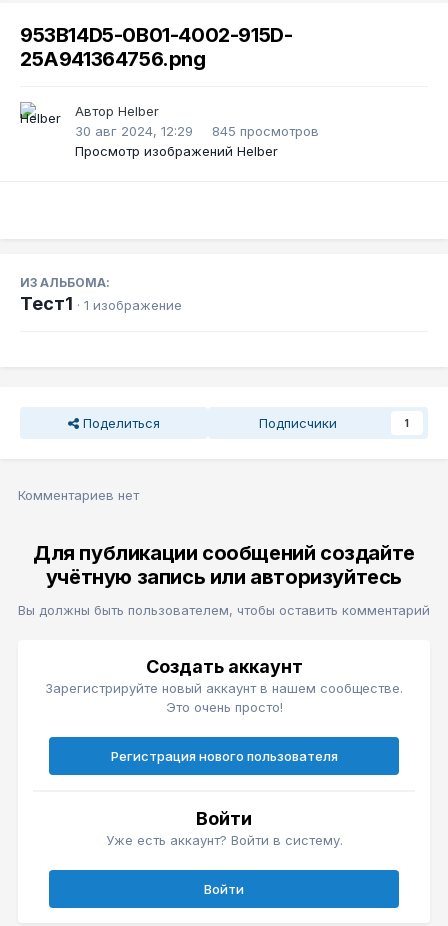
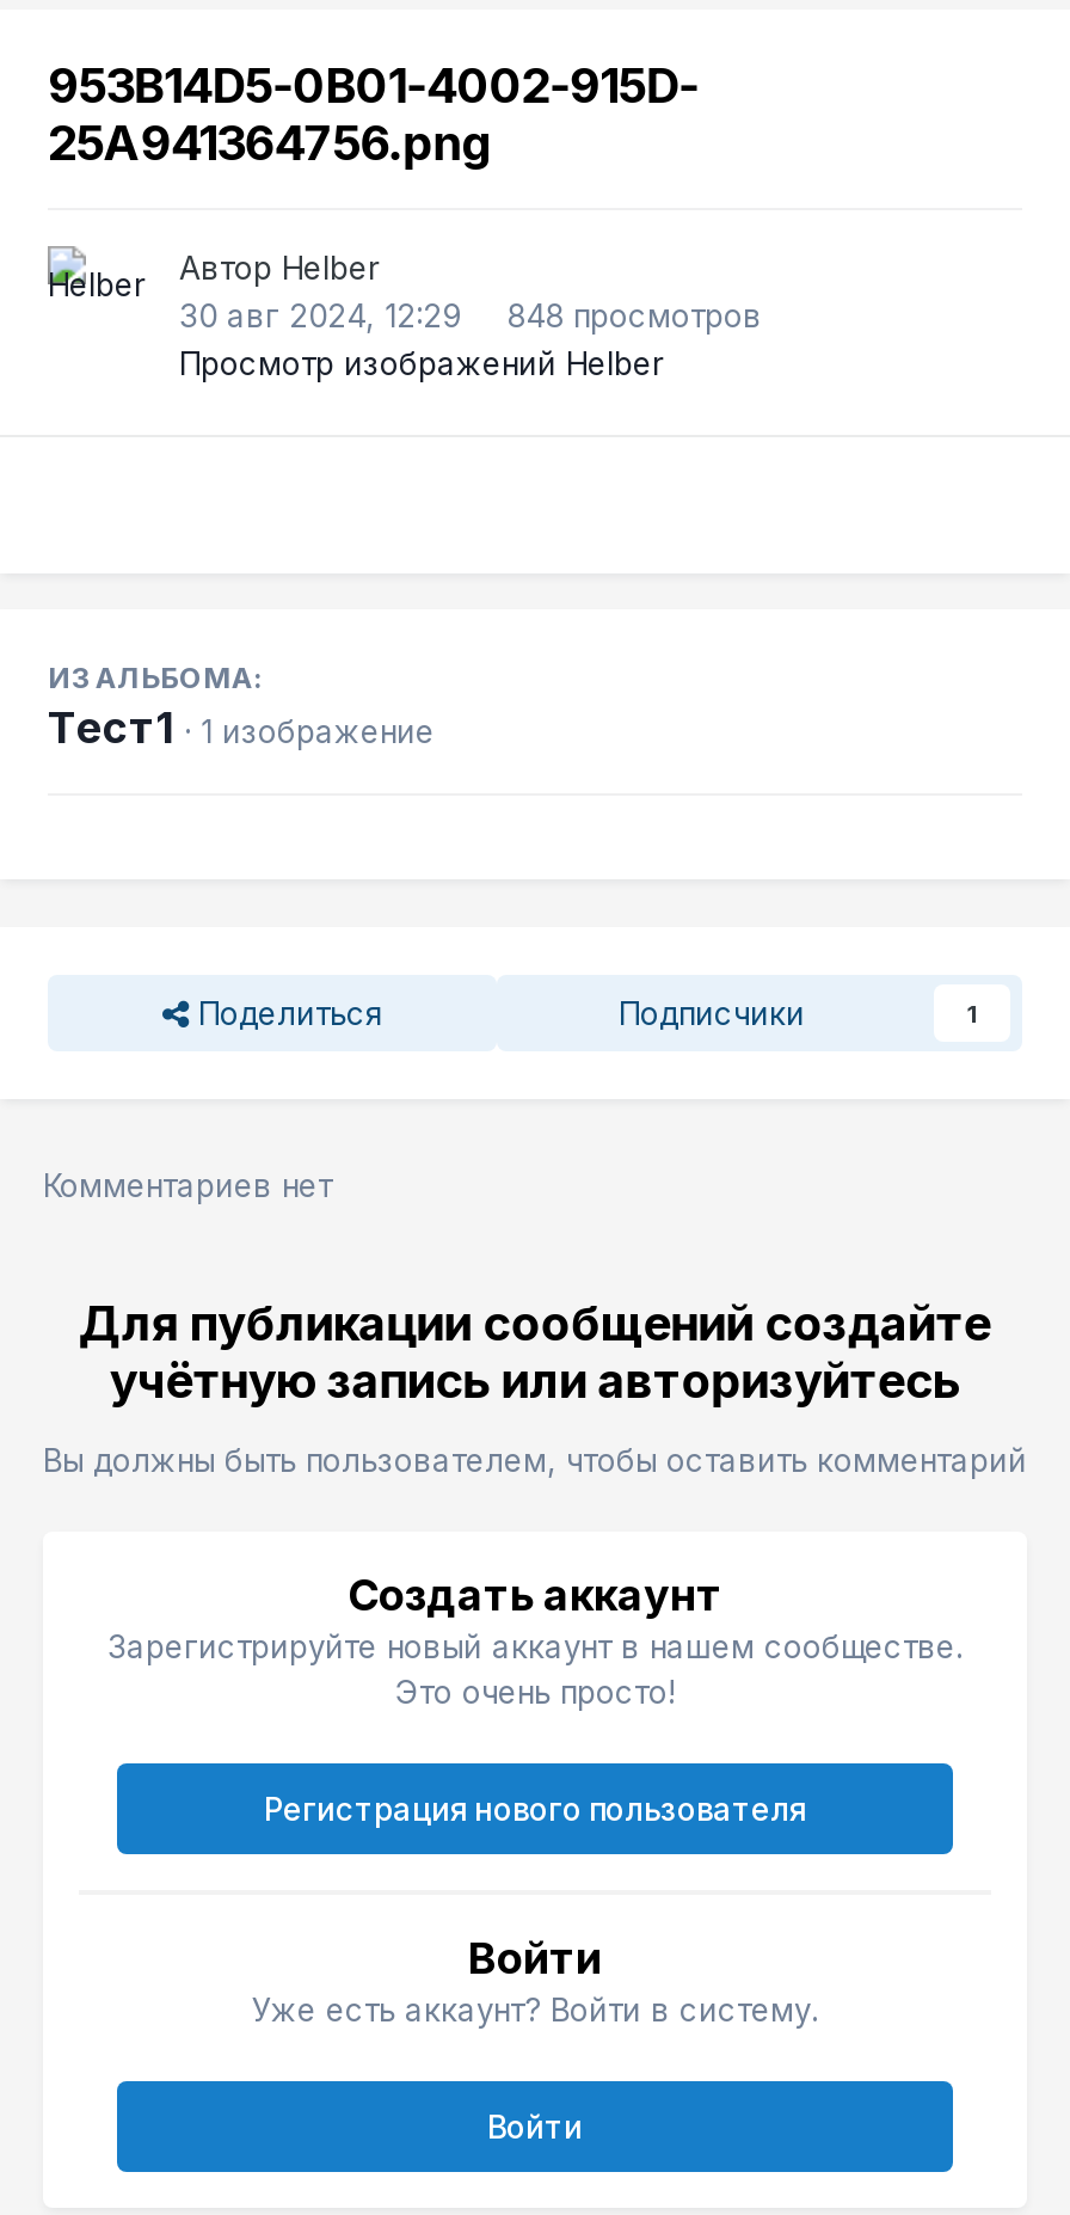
[75,123,319,139] 30 авг 2024, 12:29 845 просмотров -> [179,297,762,335] 30 авг 2024, 12:29 848 просмотров

